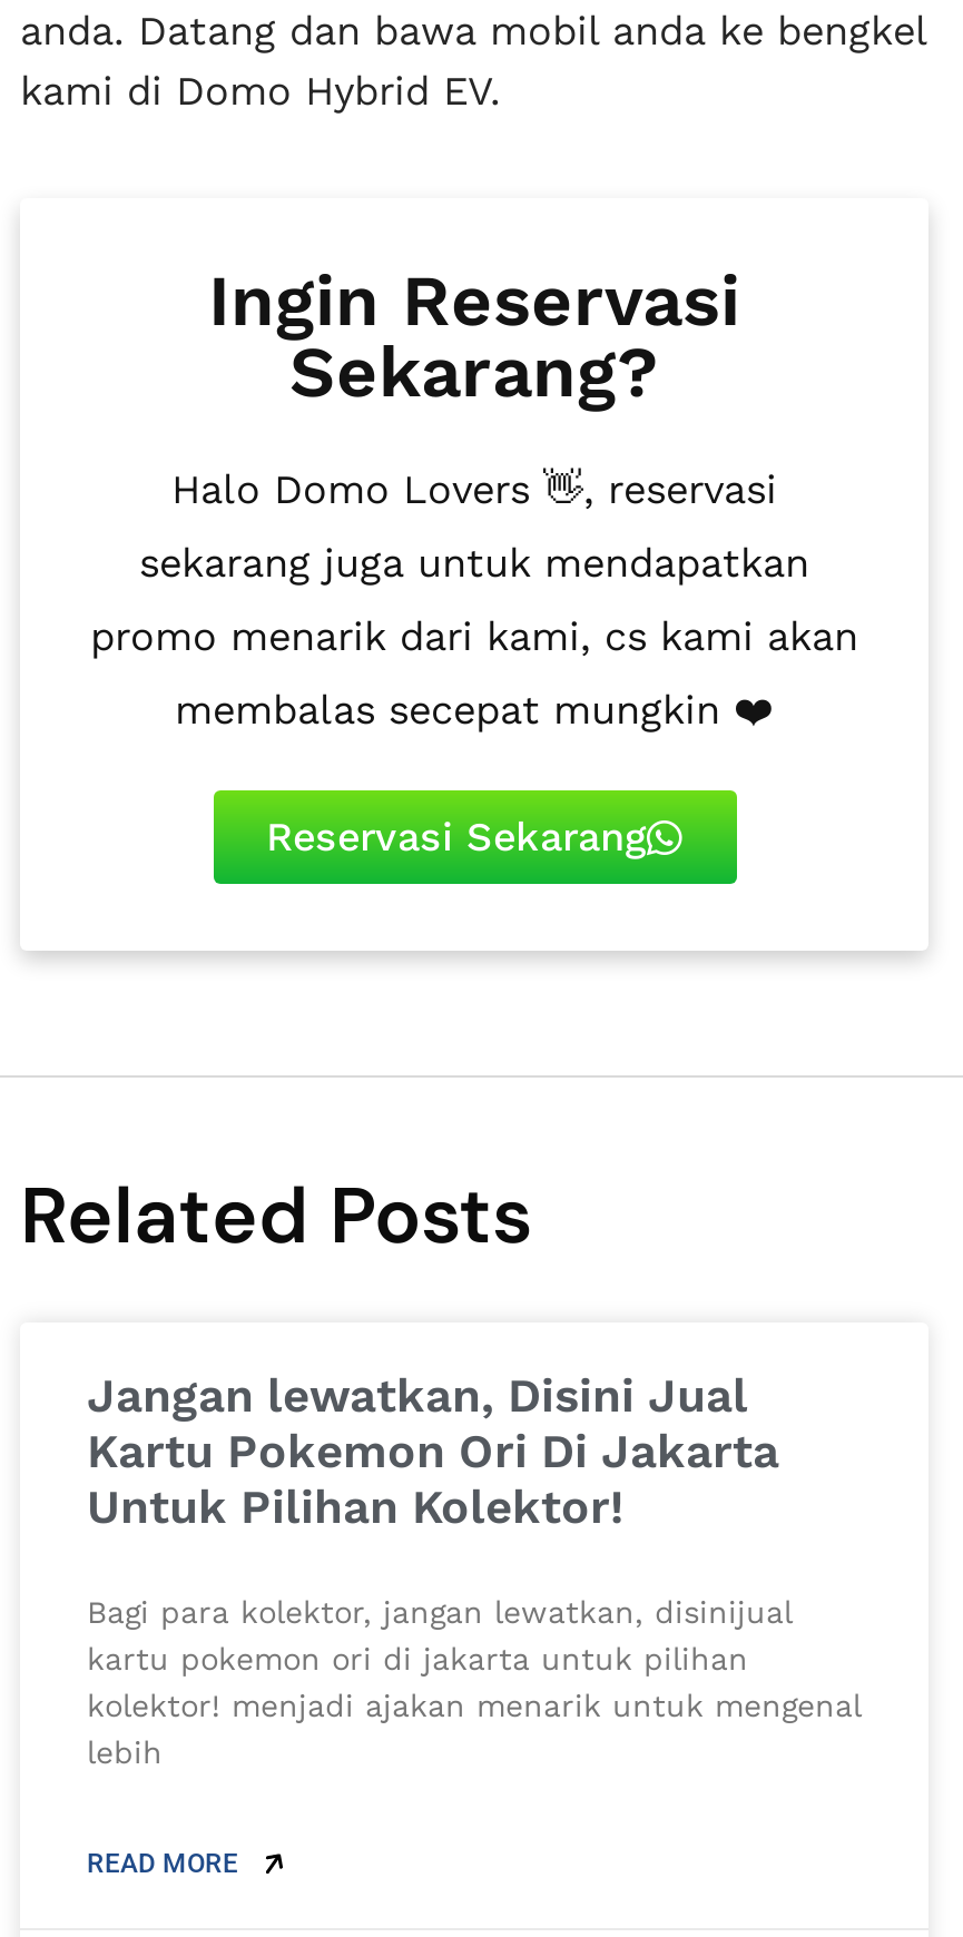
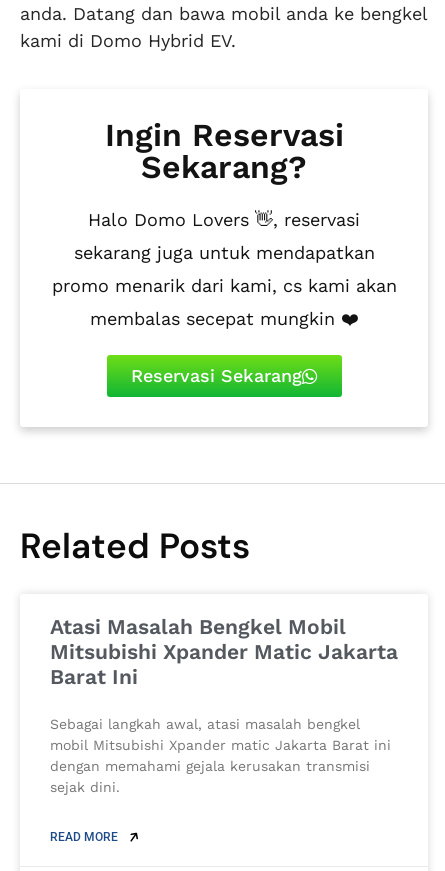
[87,1366,779,1533] Jangan lewatkan, Disini Jual | Kartu Pokemon Ori Di Jakarta | Untuk Pilihan Kolektor! -> [50,614,398,689] Atasi Masalah Bengkel Mobil | Mitsubishi Xpander Matic Jakarta | Barat Ini
[87,1593,862,1769] Bagi para kolektor, jangan lewatkan, disinijual | kartu pokemon ori di jakarta untuk pilihan | kolektor! menjadi ajakan menarik untuk mengenal | lebih -> [50,716,391,795] Sebagai langkah awal, atasi masalah bengkel | mobil Mitsubishi Xpander matic Jakarta Barat ini | dengan memahami gejala kerusakan transmisi | sejak dini.

